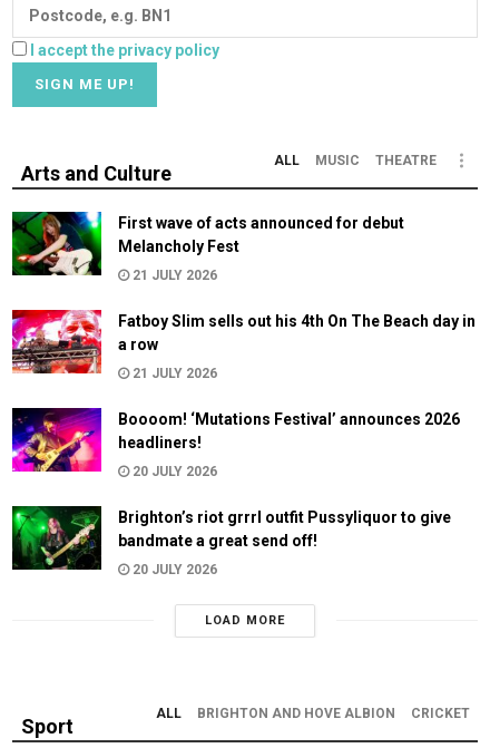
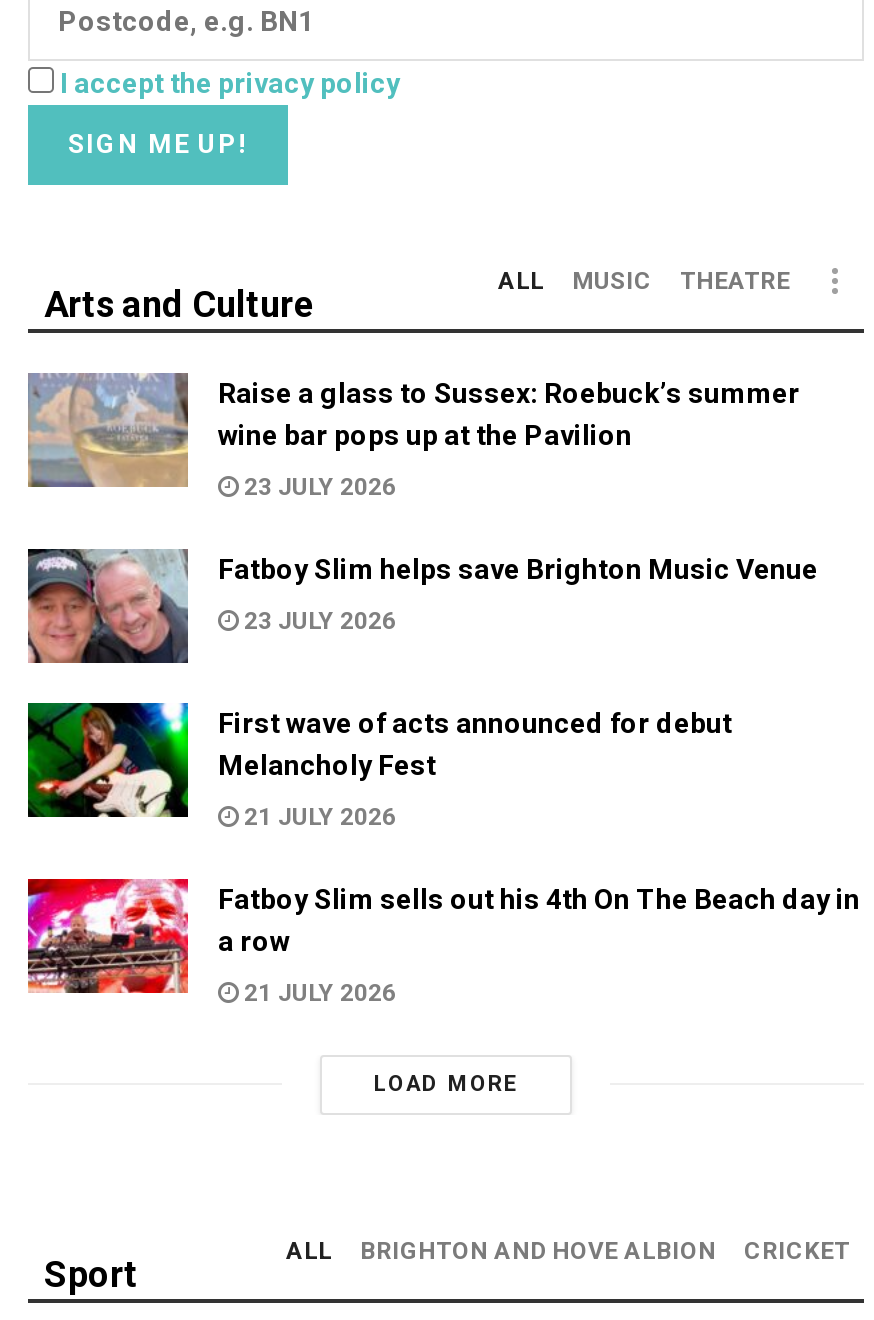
none -> [26,547,190,663] [image]
none -> [28,371,818,634] [image] | Raise a glass to Sussex: Roebuck’s summer | wine bar pops up at the Pavilion | 23 JULY 2026 | Fatboy Slim helps save Brighton Music Venue | 23 JULY 2026
moved [10,210,476,381] -> [24,699,860,1006]: [image] | First wave of acts announced for debut | Melancholy Fest | 21 JULY 2026 | Fatboy Slim sells out his 4th On The Beach day in | a row | 21 JULY 2026
[11,407,460,577] [image] | Boooom! ‘Mutations Festival’ announces 2026 | headliners! | 20 JULY 2026 | Brighton’s riot grrrl outfit Pussyliquor to give | bandmate a great send off! | 20 JULY 2026 -> none
[11,505,102,571] [image] -> none

